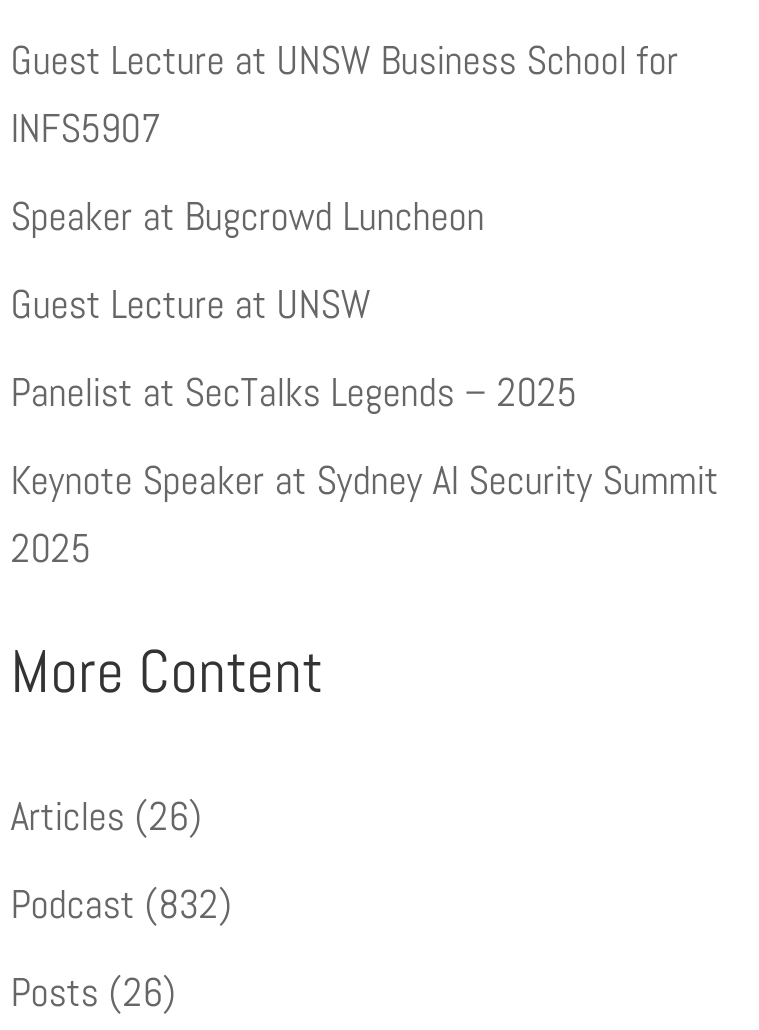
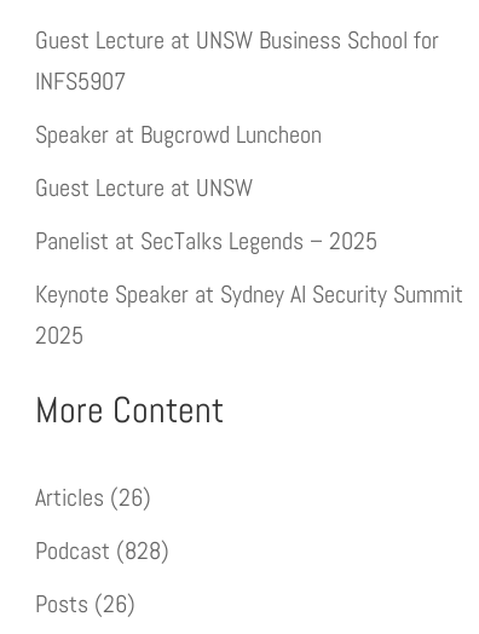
[11,878,233,930] Podcast (832) -> [35,535,169,566] Podcast (828)

